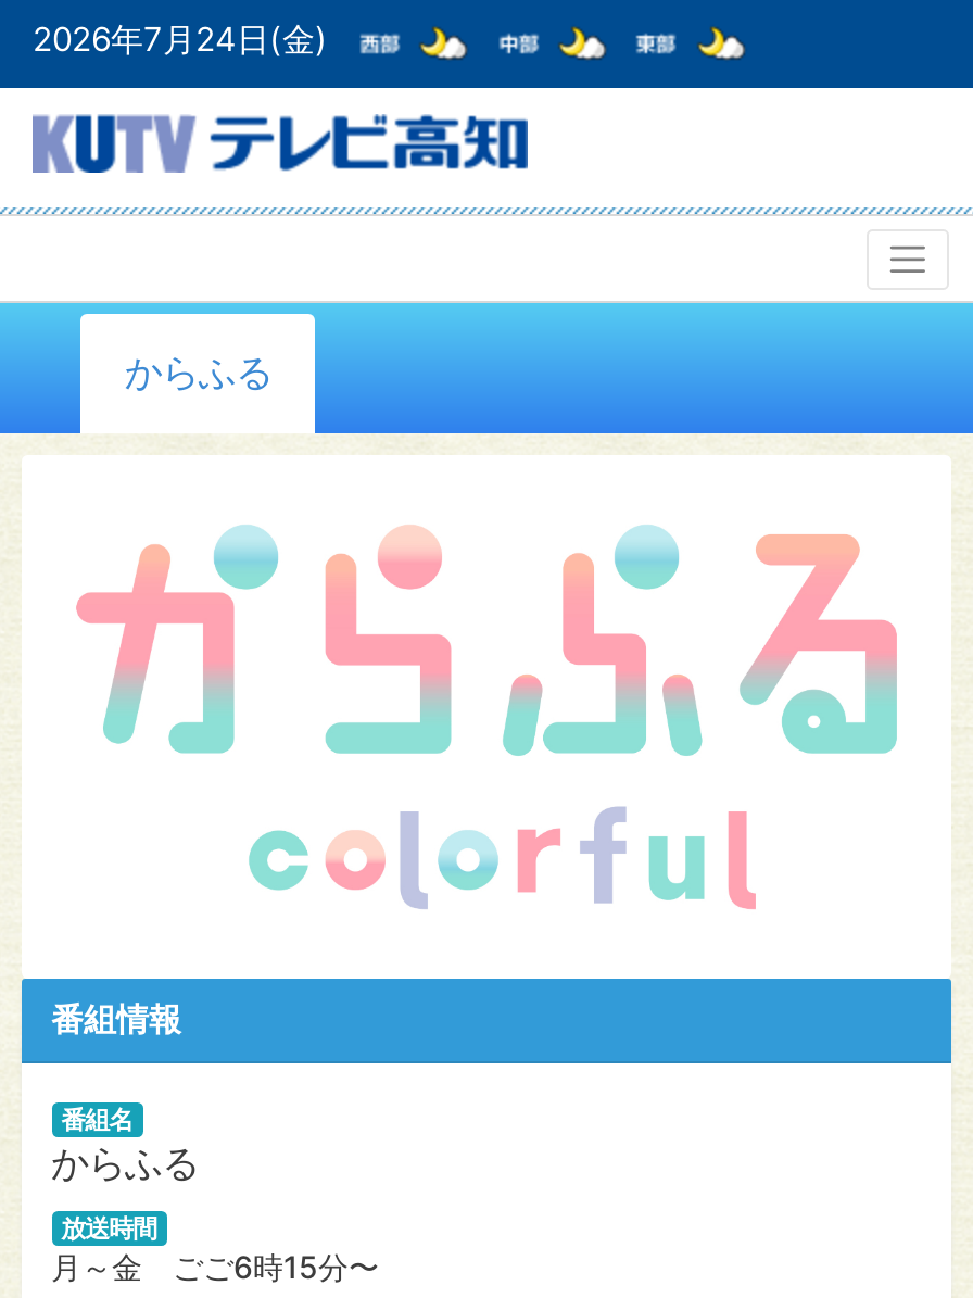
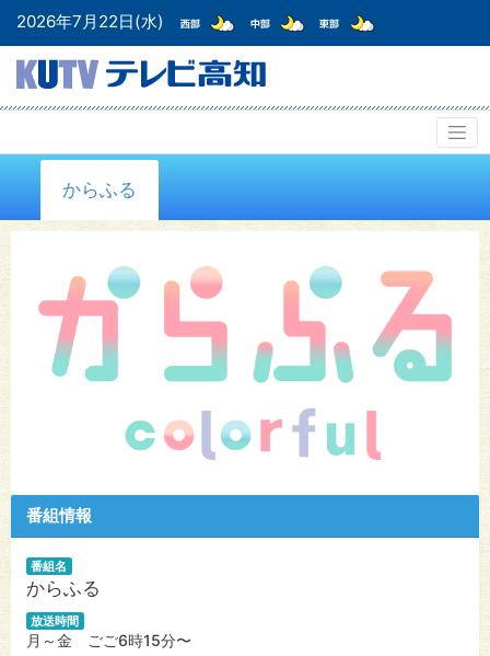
[33,18,337,59] 2026年7月24日(金) -> [16,11,168,32] 2026年7月22日(水)

